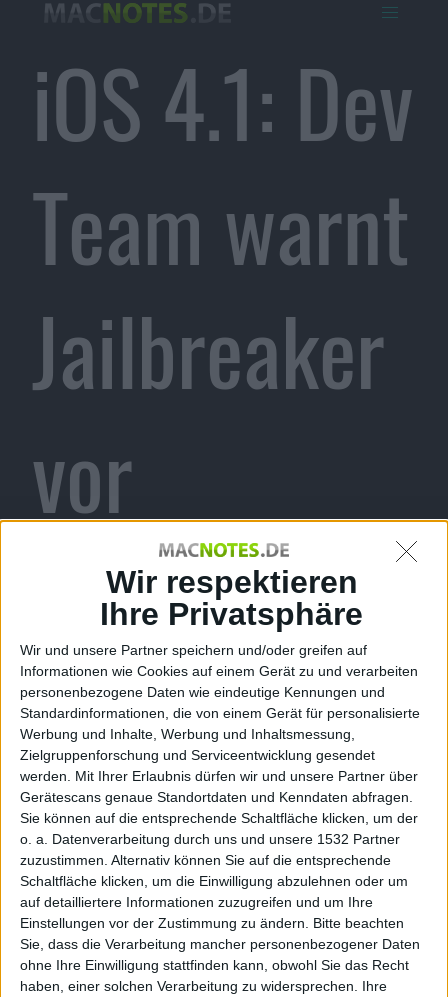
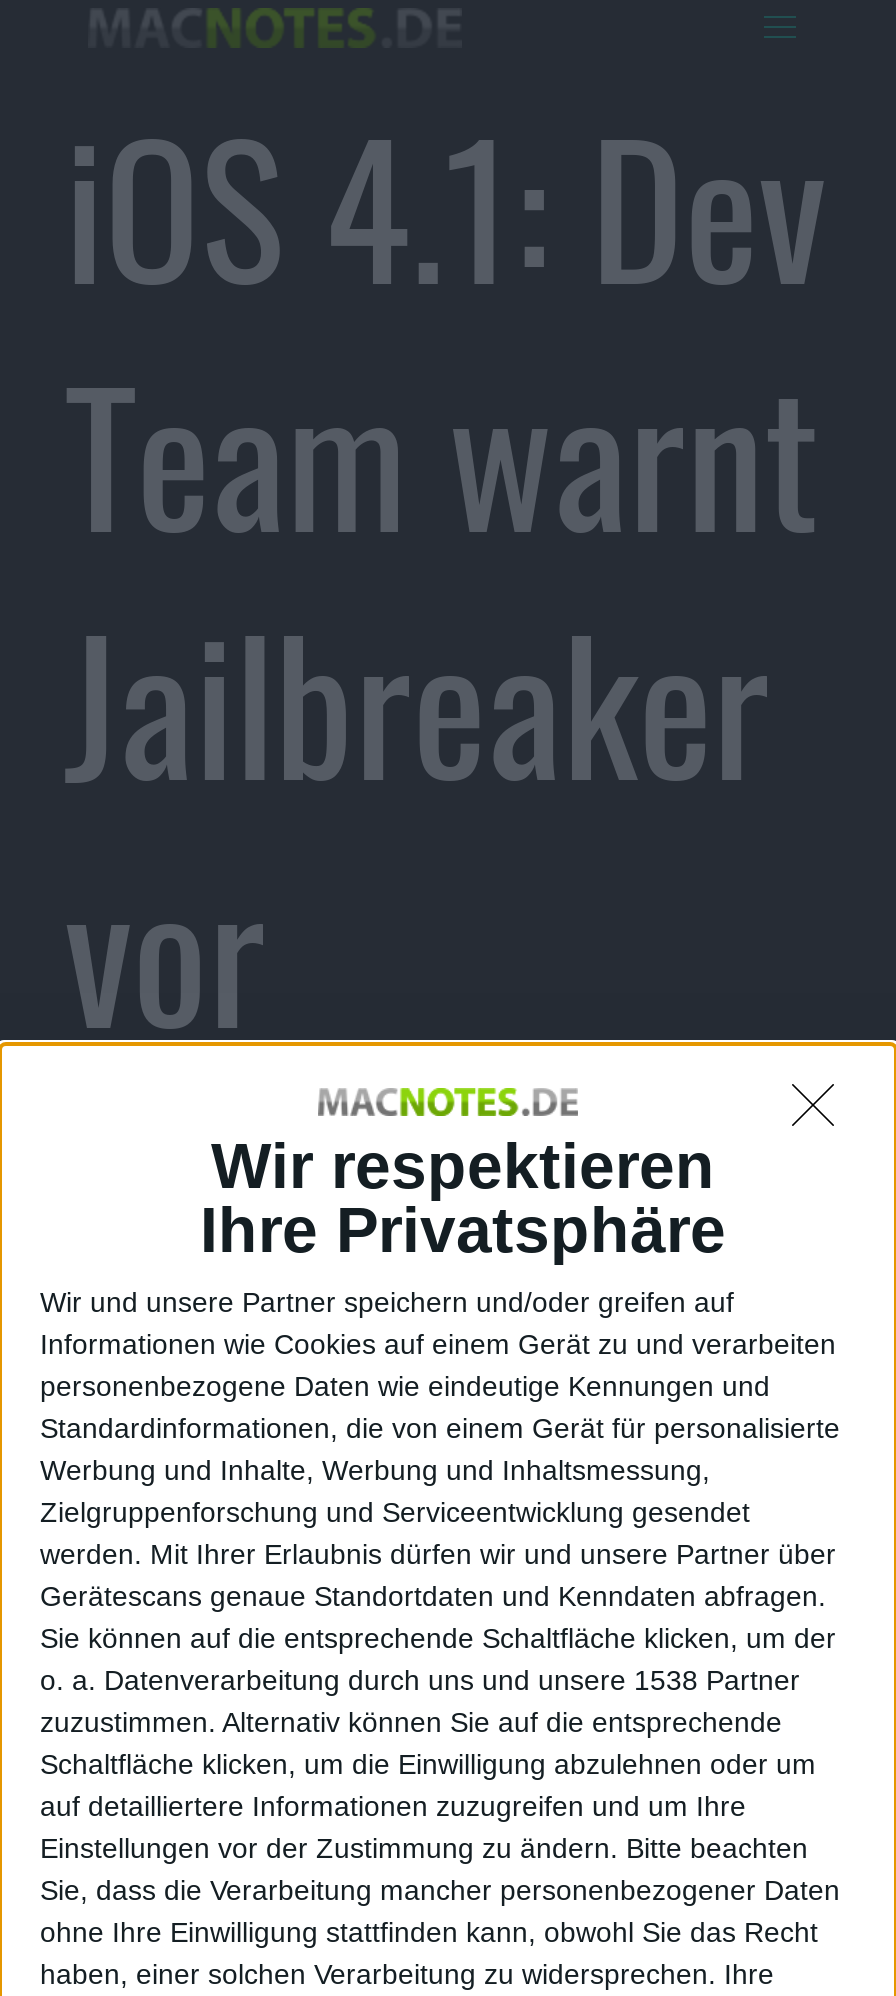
[20,831,400,847] o. a. Datenverarbeitung durch uns und unsere 1532 Partner -> [40,1663,800,1695] o. a. Datenverarbeitung durch uns und unsere 1538 Partner

